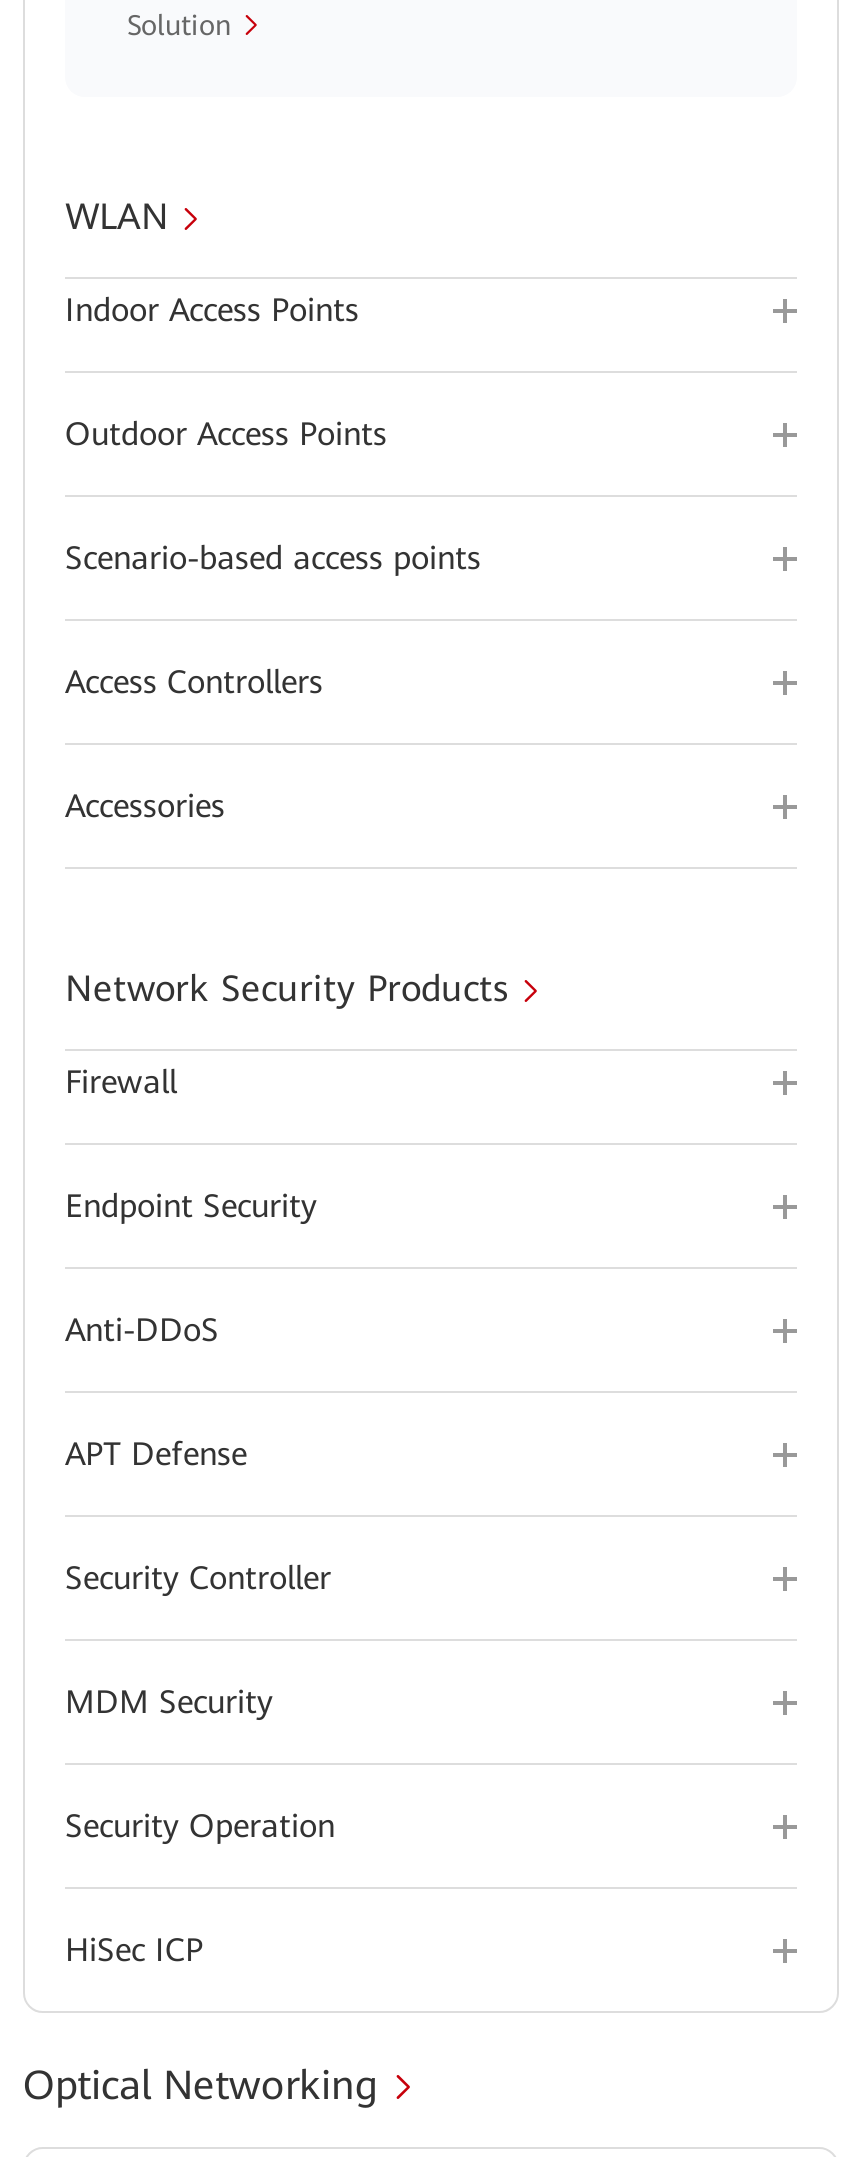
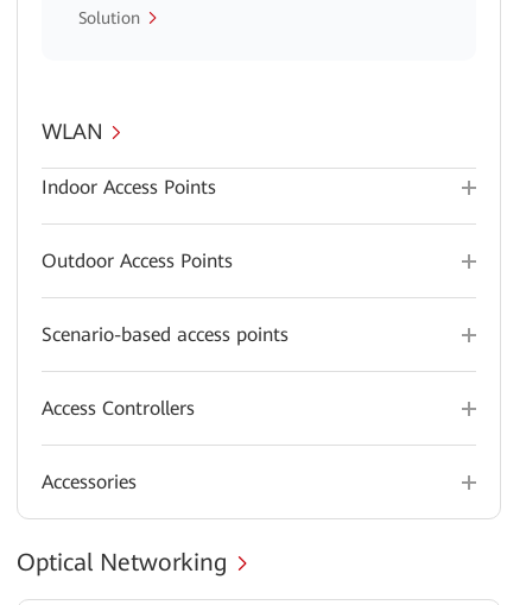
[65,967,509,1969] Network Security Products | Firewall | Endpoint Security | Anti-DDoS | APT Defense | Security Controller | MDM Security | Security Operation | HiSec ICP -> none

